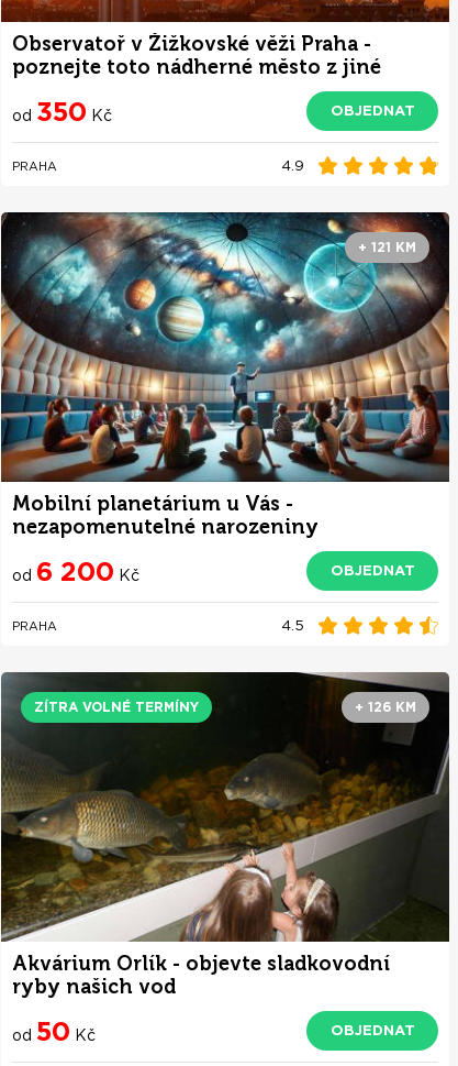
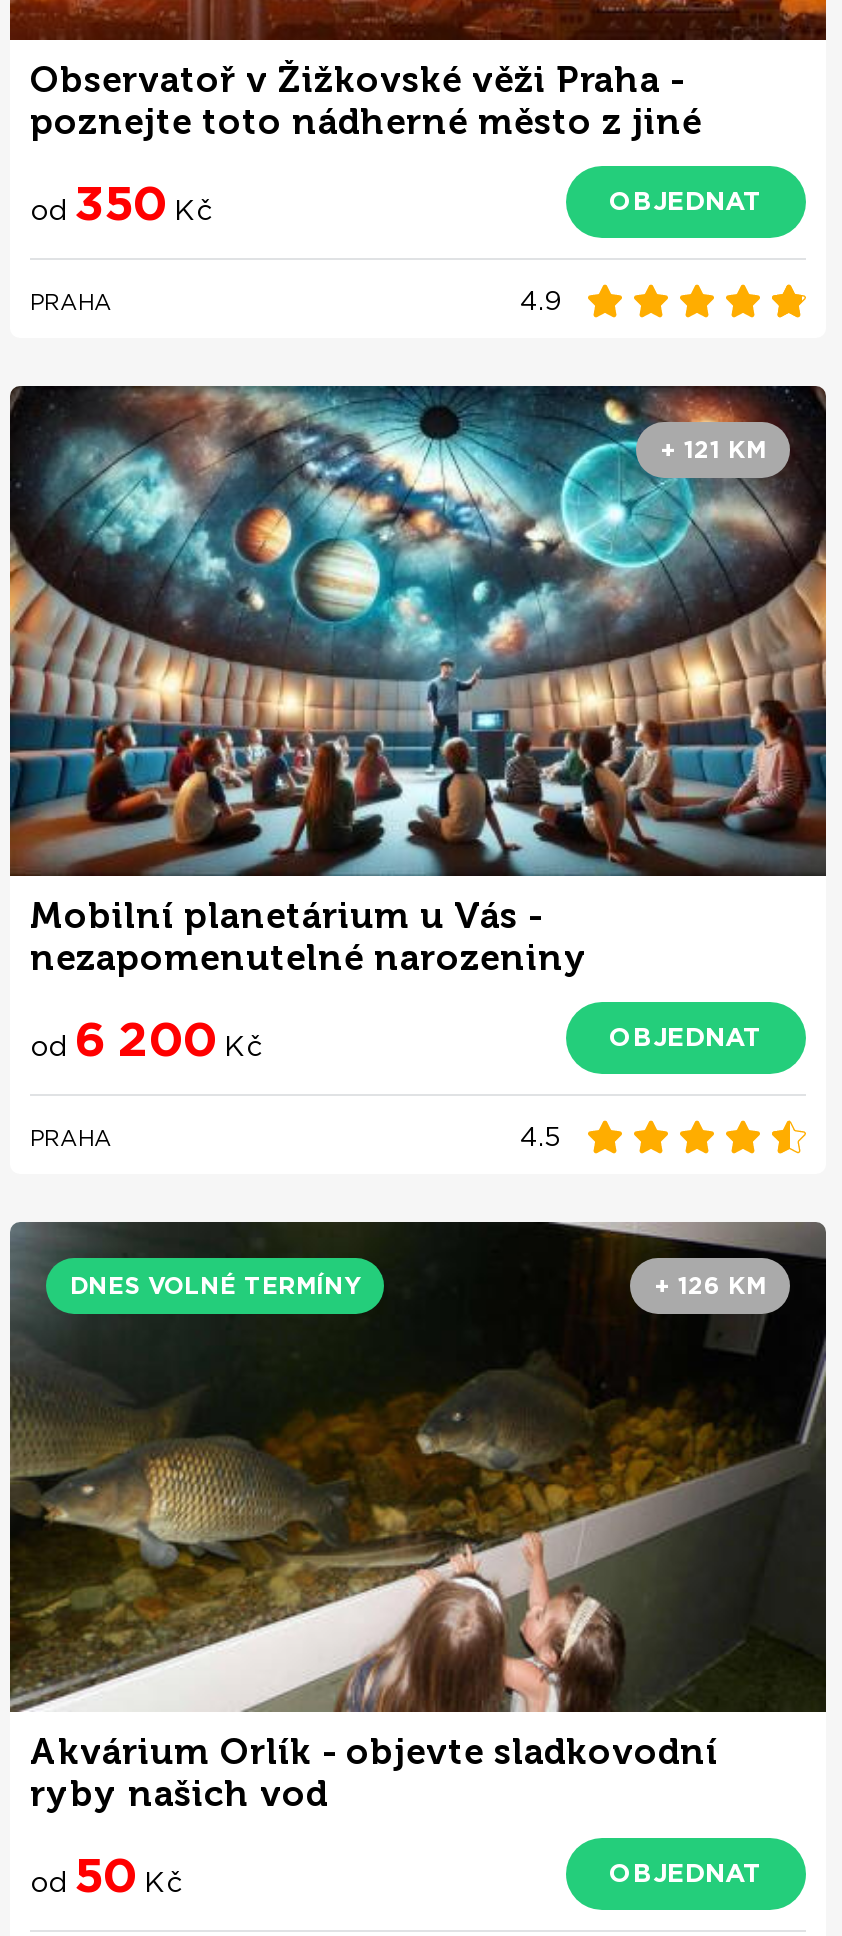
[34,699,199,715] ZÍTRA VOLNÉ TERMÍNY -> [70,1270,360,1300] DNES VOLNÉ TERMÍNY

